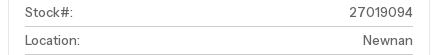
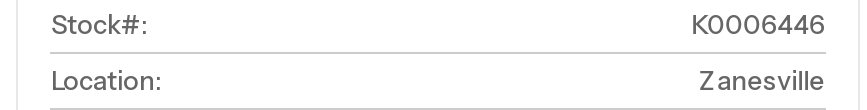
[349,4,413,20] 27019094 -> [691,9,825,41] K0006446
[363,32,413,48] Newnan -> [699,65,825,97] Zanesville

